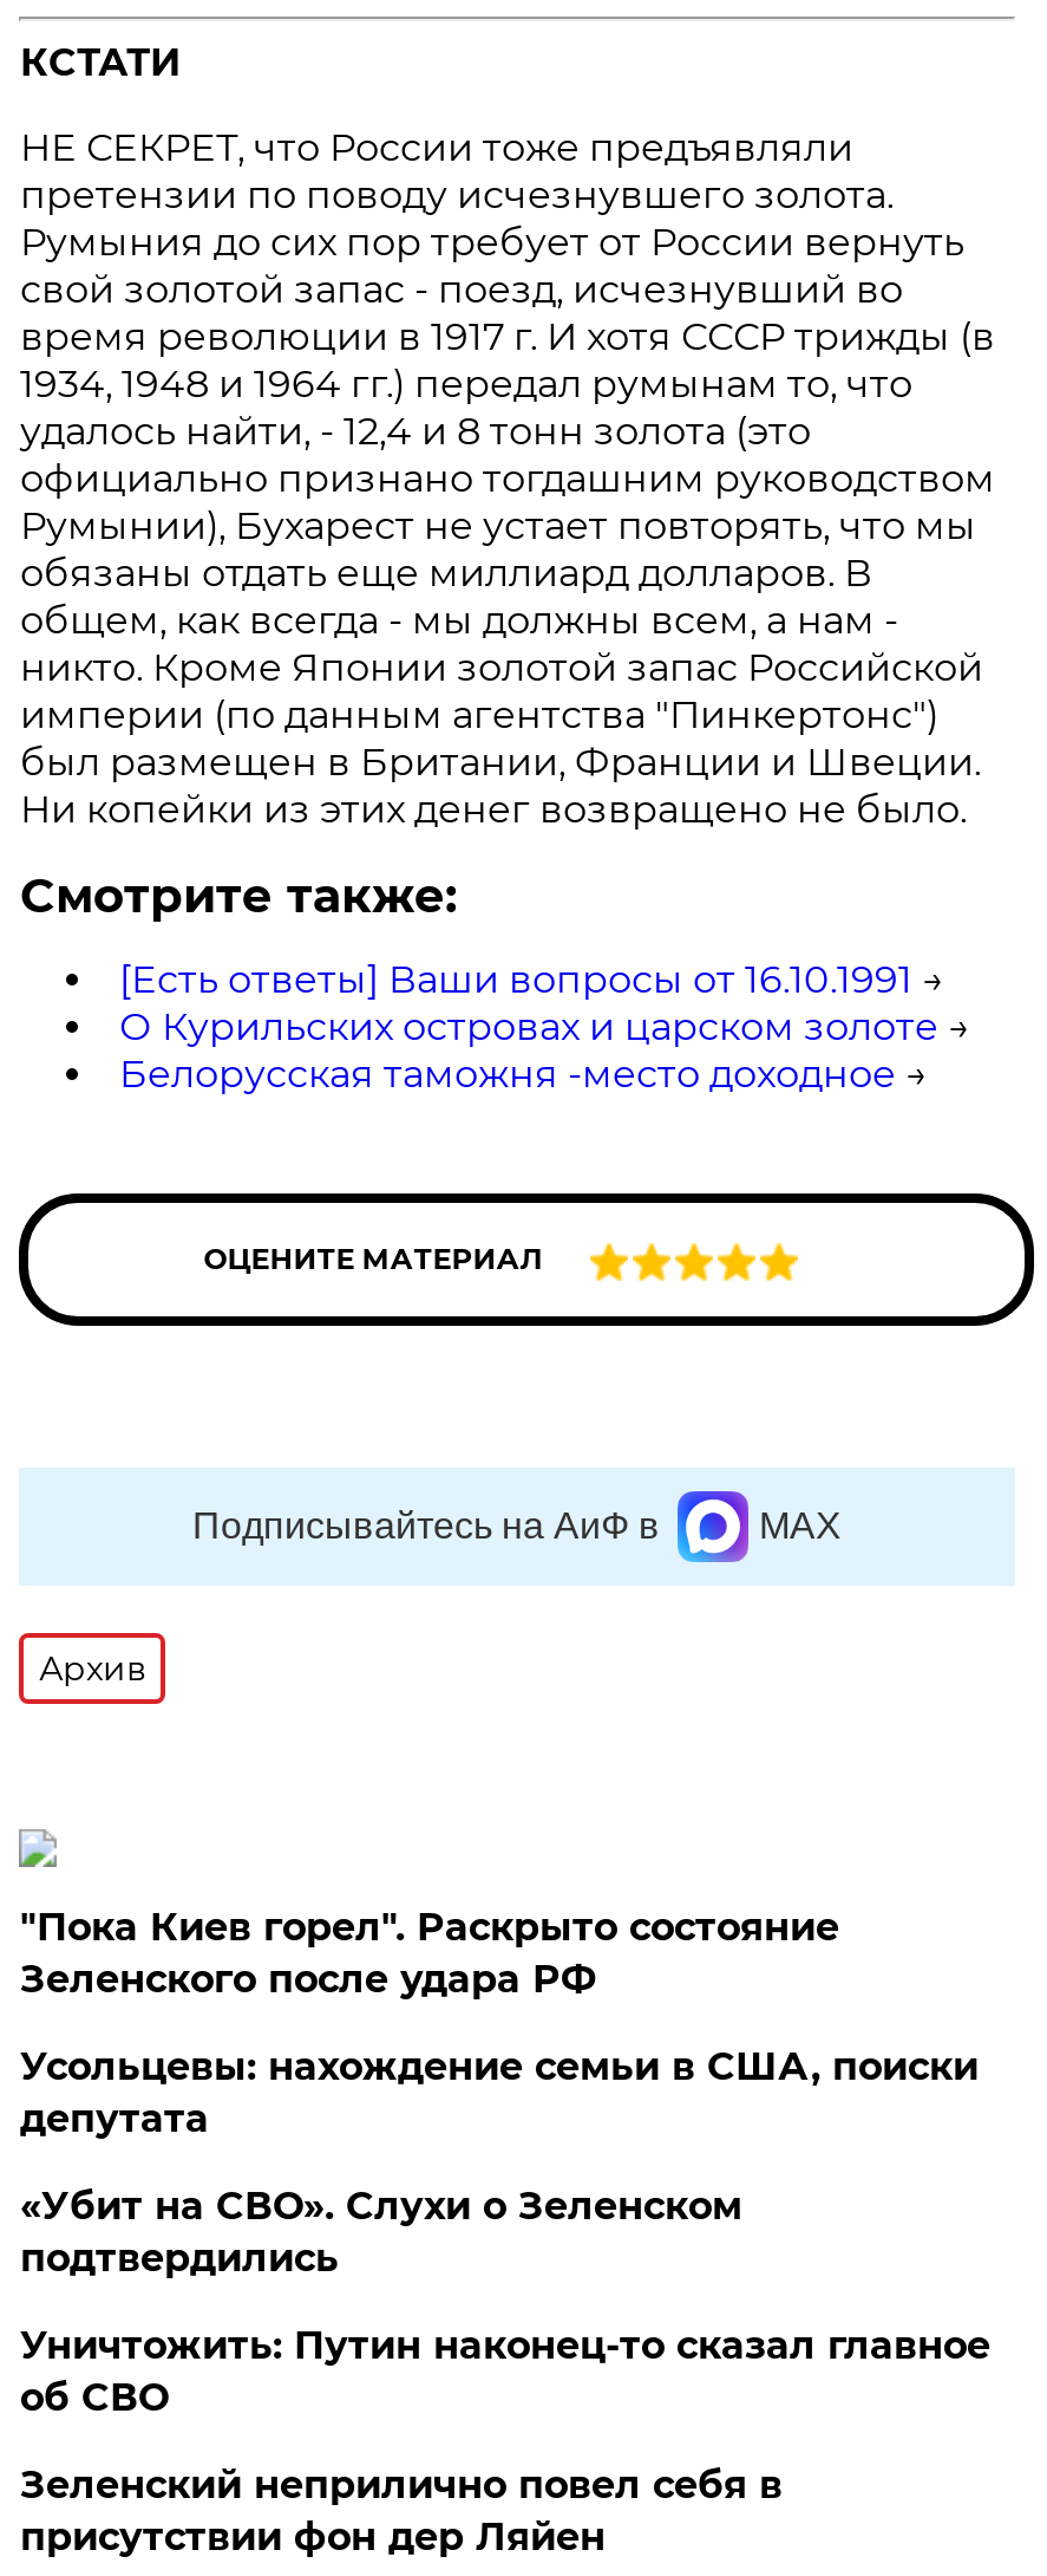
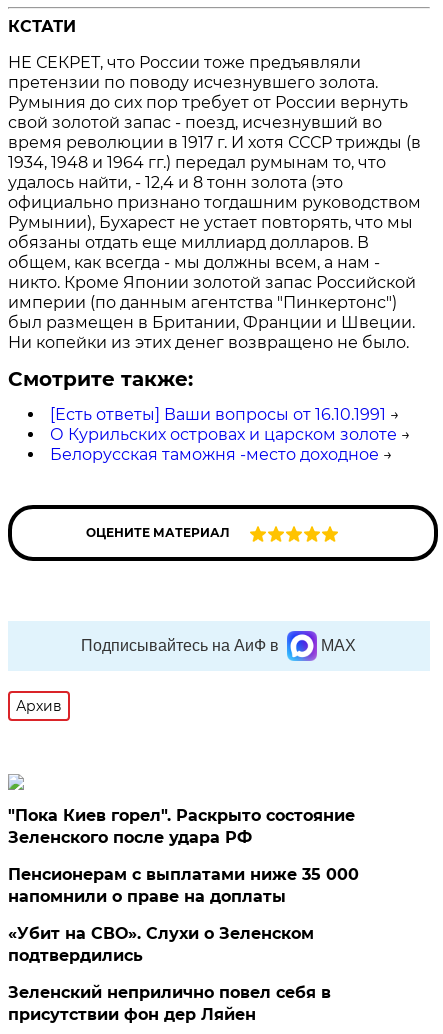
[20,2044,978,2141] Усольцевы: нахождение семьи в США, поиски | депутата -> [8,865,359,906] Пенсионерам с выплатами ниже 35 000 | напомнили о праве на доплаты
[20,2323,990,2420] Уничтожить: Путин наконец-то сказал главное | об СВО -> none

